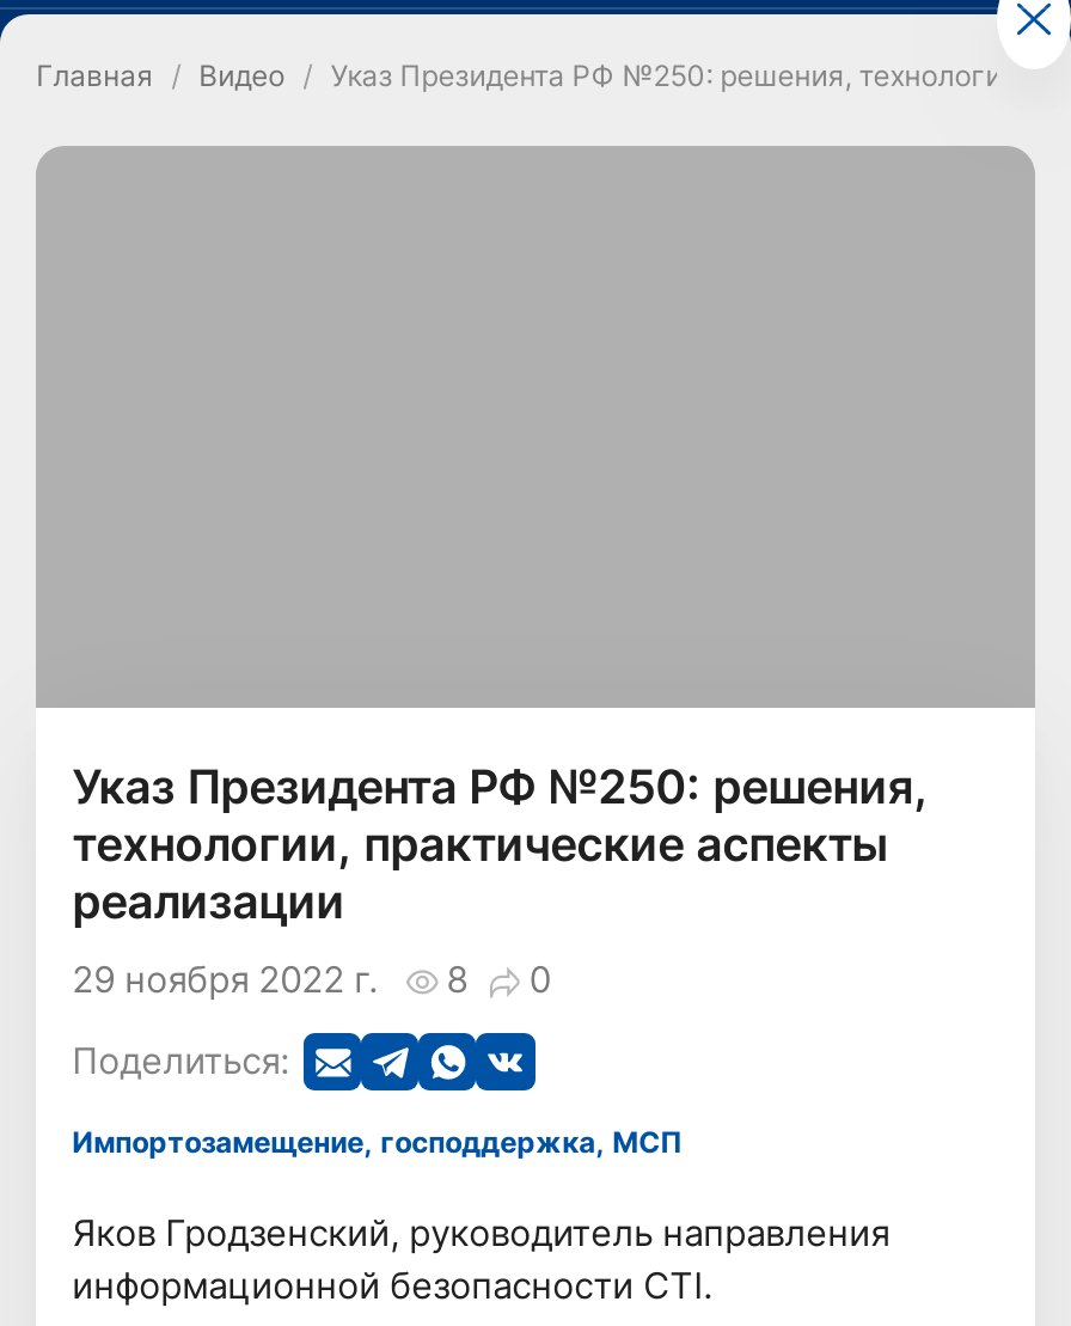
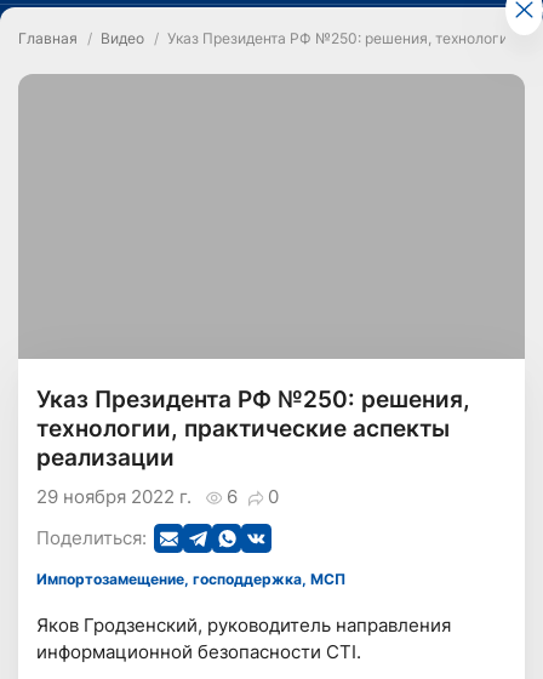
[72,956,551,1001] 29 ноября 2022 г. 8 0 -> [36,485,279,508] 29 ноября 2022 г. 6 0

